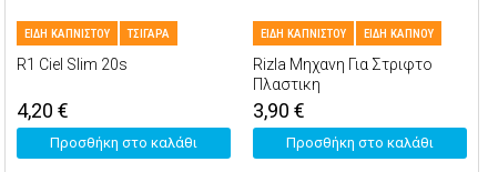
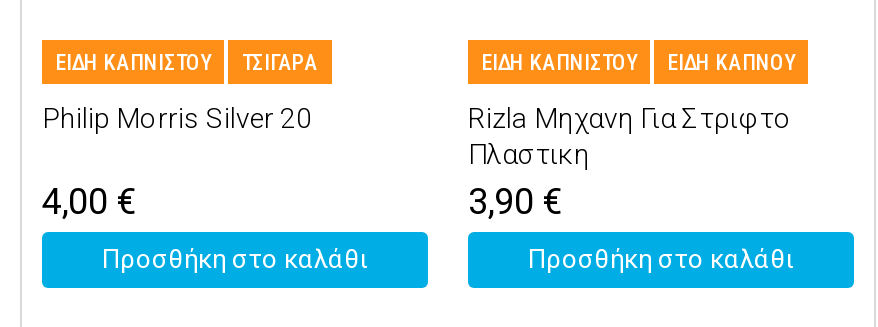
[17,55,128,73] R1 Ciel Slim 20s -> [42,102,312,134] Philip Morris Silver 20
[17,99,69,122] 4,20 € -> [42,180,136,222] 4,00 €

